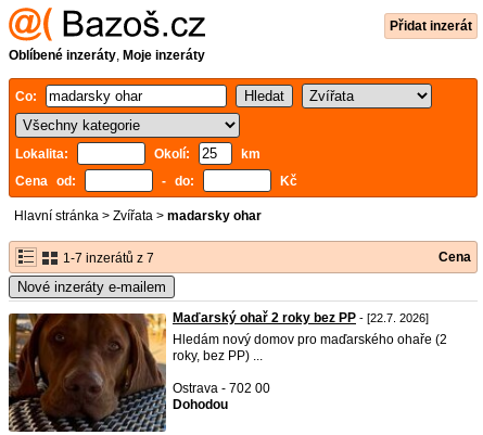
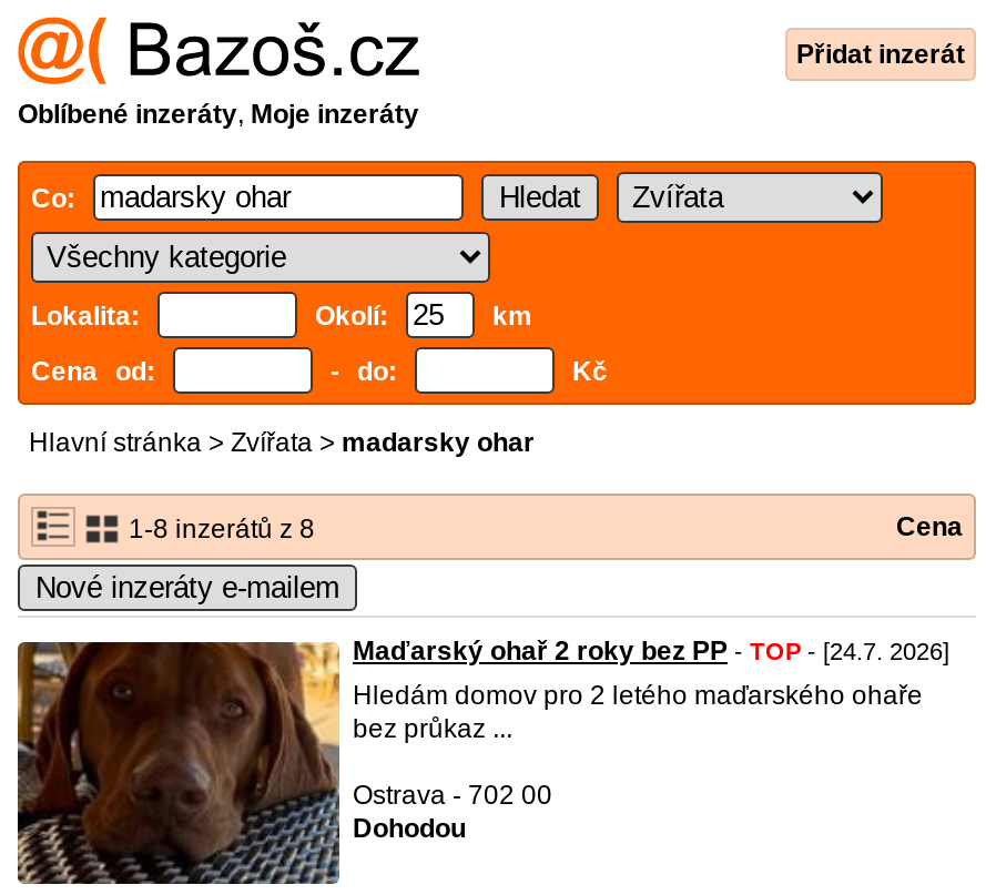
[60,251,154,266] 1-7 inzerátů z 7 -> [122,513,315,545] 1-8 inzerátů z 8
[173,310,447,363] Maďarský ohař 2 roky bez PP - [22.7. 2026] | Hledám nový domov pro maďarského ohaře (2 | roky, bez PP) ... -> [353,635,949,744] Maďarský ohař 2 roky bez PP - TOP - [24.7. 2026] | Hledám domov pro 2 letého maďarského ohaře | bez průkaz ...

